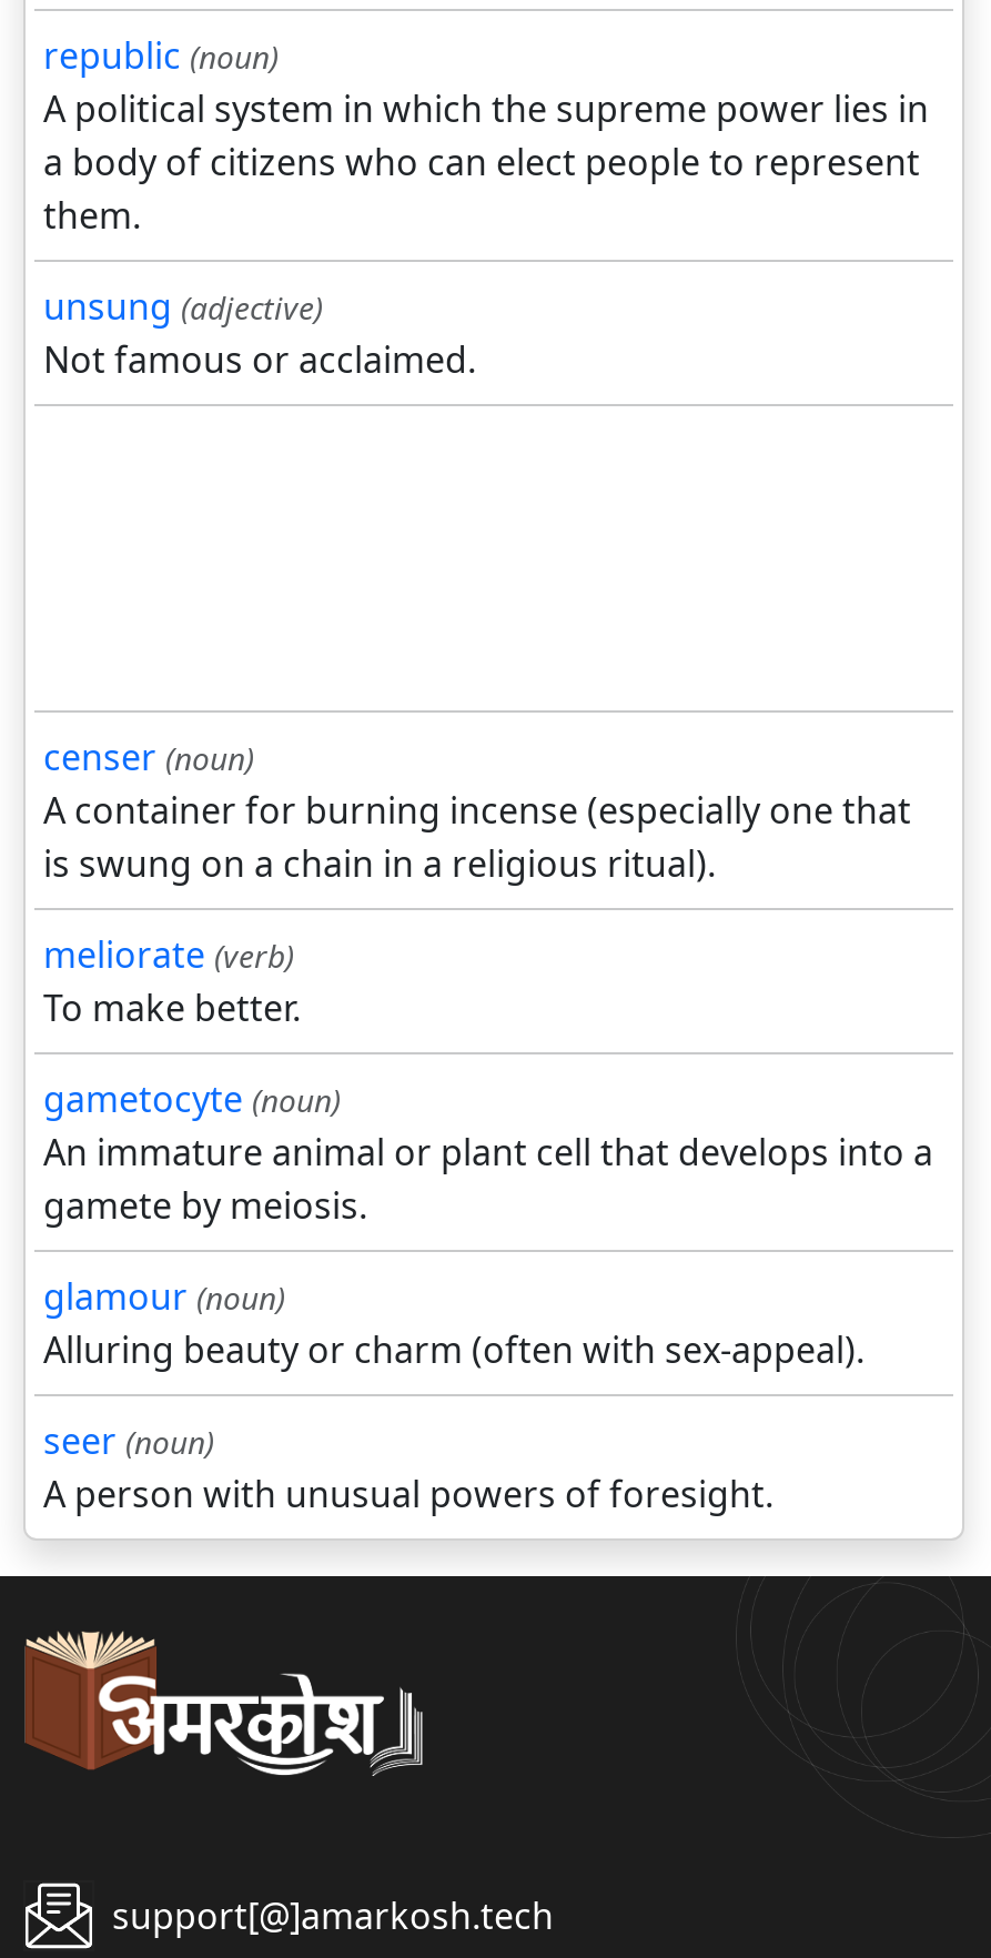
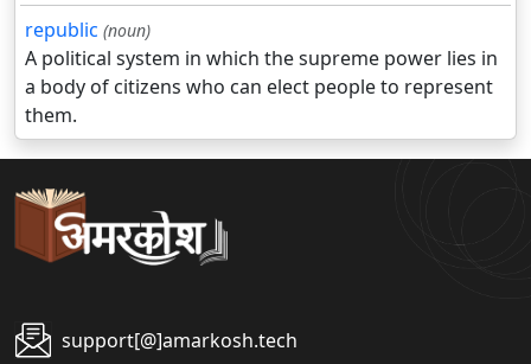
[43,282,476,384] unsung (adjective) | Not famous or acclaimed. -> none
[43,733,933,1519] censer (noun) | A container for burning incense (especially one that | is swung on a chain in a religious ritual). | meliorate (verb) | To make better. | gametocyte (noun) | An immature animal or plant cell that develops into a | gamete by meiosis. | glamour (noun) | Alluring beauty or charm (often with sex-appeal). | seer (noun) | A person with unusual powers of foresight. -> none

